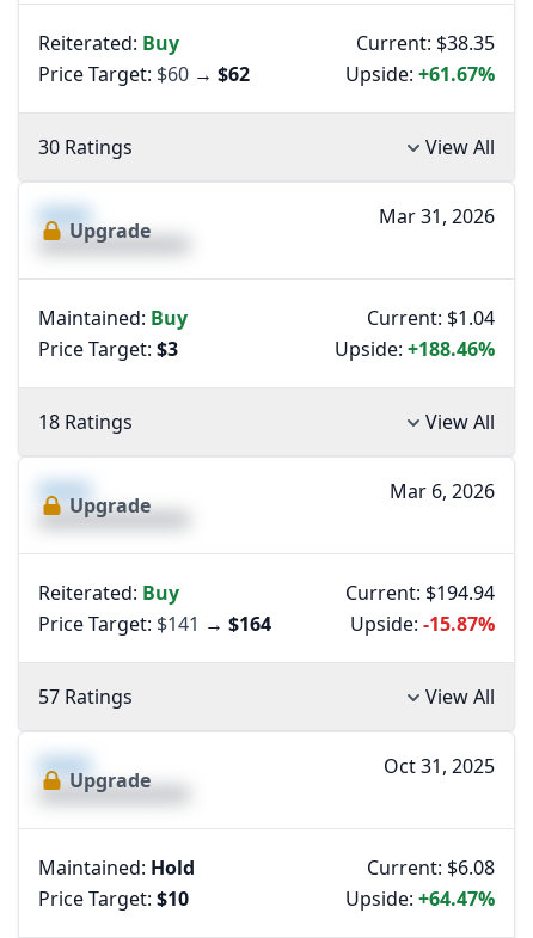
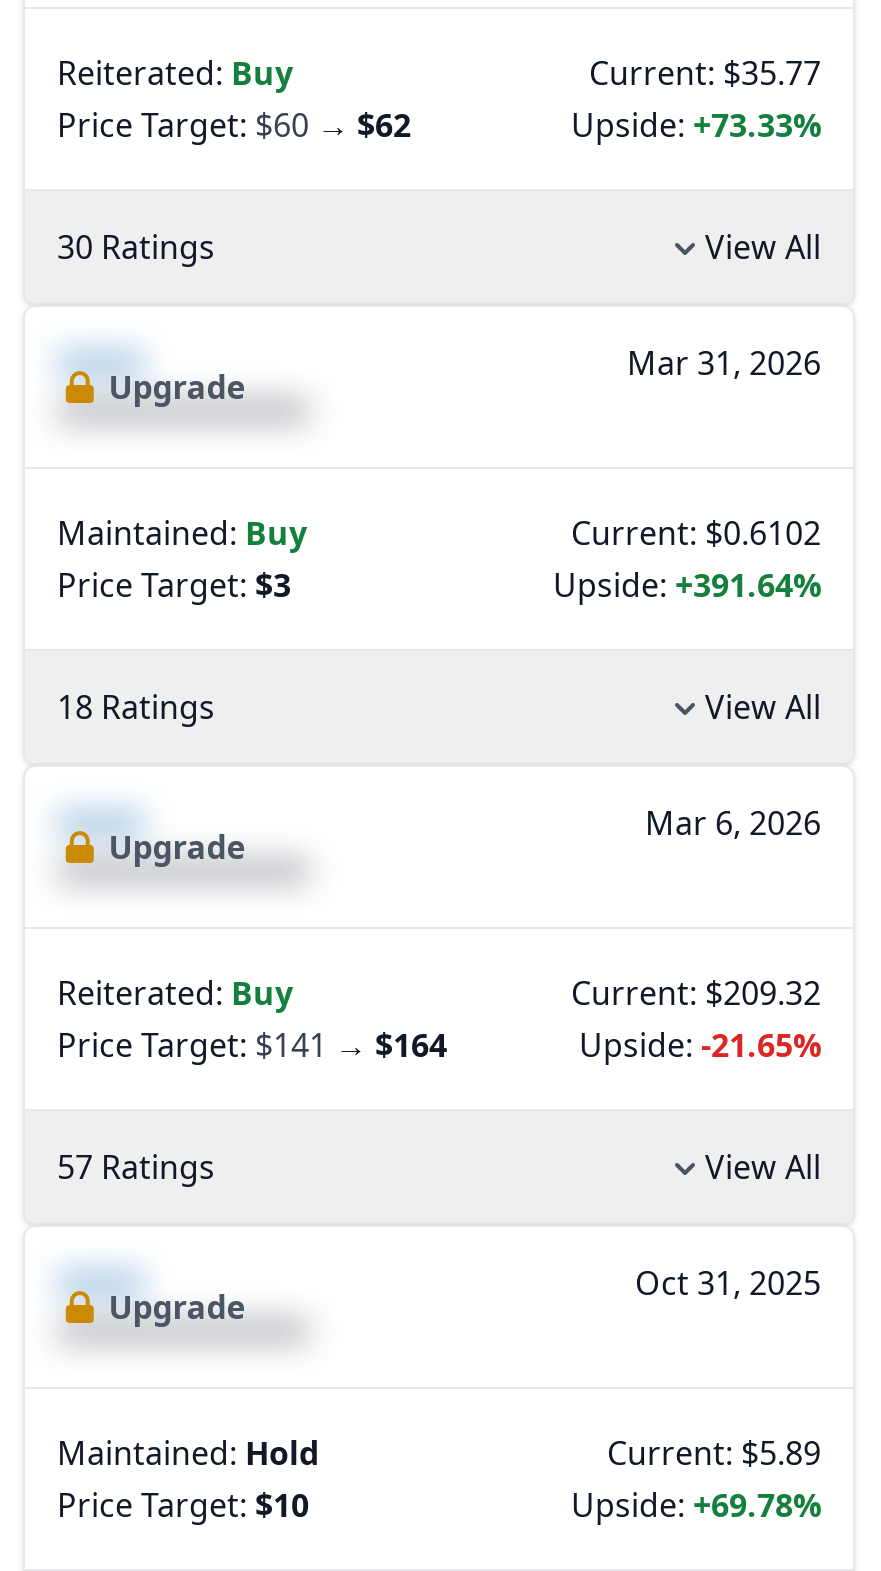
[356,30,495,56] Current: $38.35 -> [589,51,821,95] Current: $35.77
[345,61,495,87] Upside: +61.67% -> [571,103,821,147] Upside: +73.33%
[367,305,495,331] Current: $1.04 -> [571,511,821,555] Current: $0.6102
[335,336,495,362] Upside: +188.46% -> [553,563,821,607] Upside: +391.64%
[345,580,495,606] Current: $194.94 -> [571,971,821,1015] Current: $209.32
[350,611,495,637] Upside: -15.87% -> [579,1023,821,1067] Upside: -21.65%
[367,854,495,881] Current: $6.08 -> [607,1431,821,1475] Current: $5.89
[345,885,495,912] Upside: +64.47% -> [571,1483,821,1527] Upside: +69.78%

